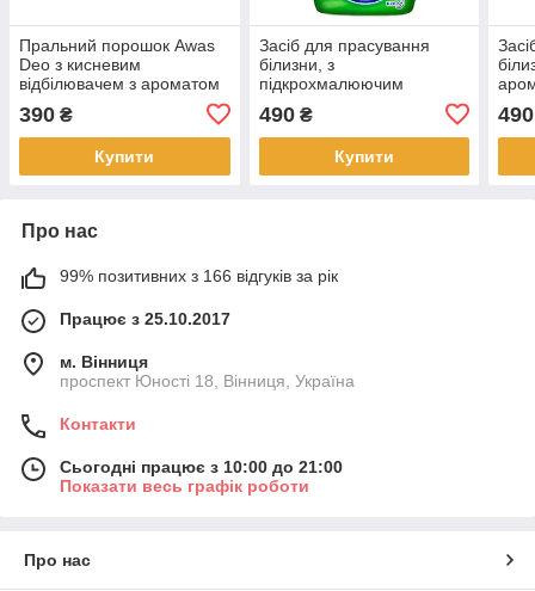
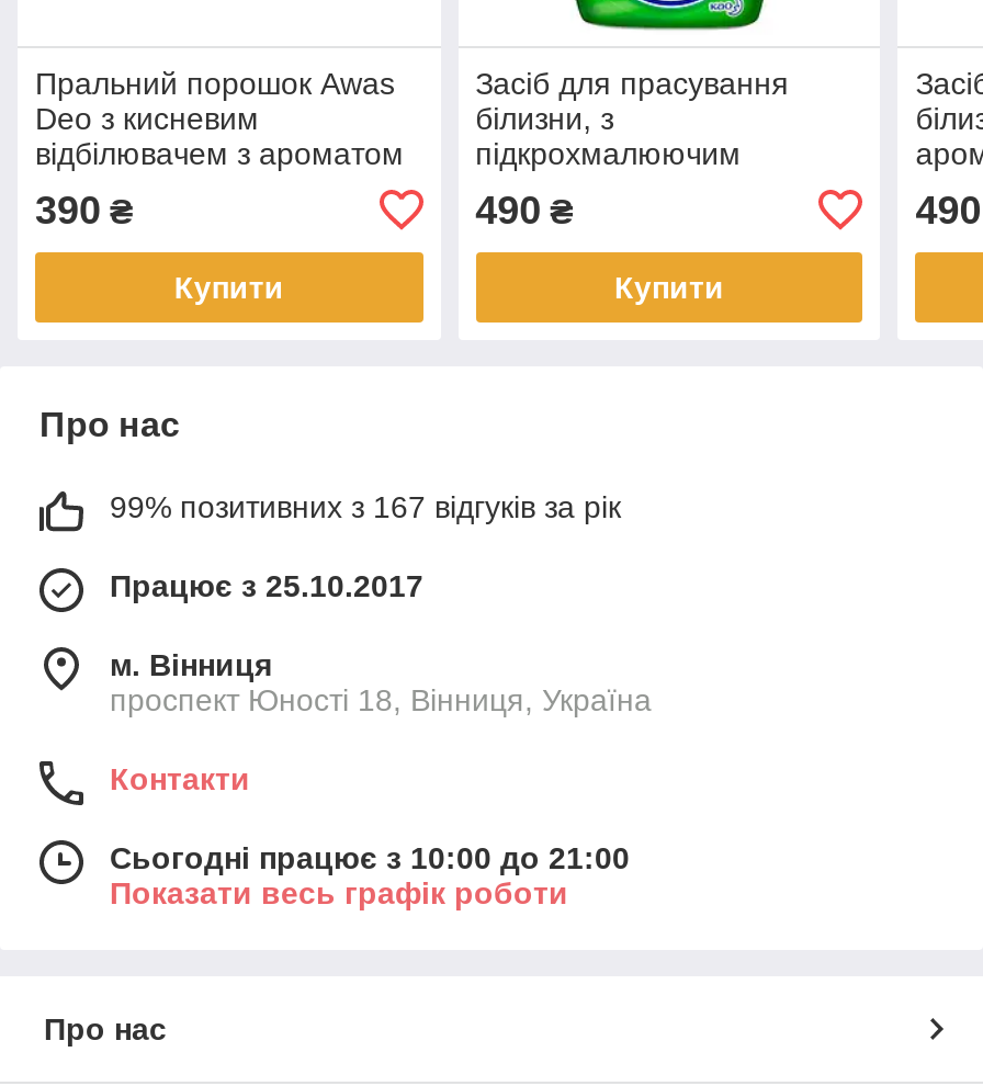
[60,266,338,285] 99% позитивних з 166 відгуків за рік -> [110,489,621,524] 99% позитивних з 167 відгуків за рік

